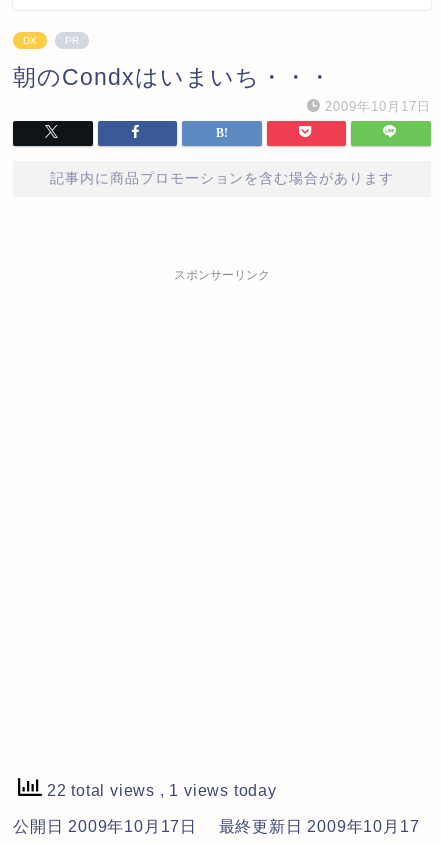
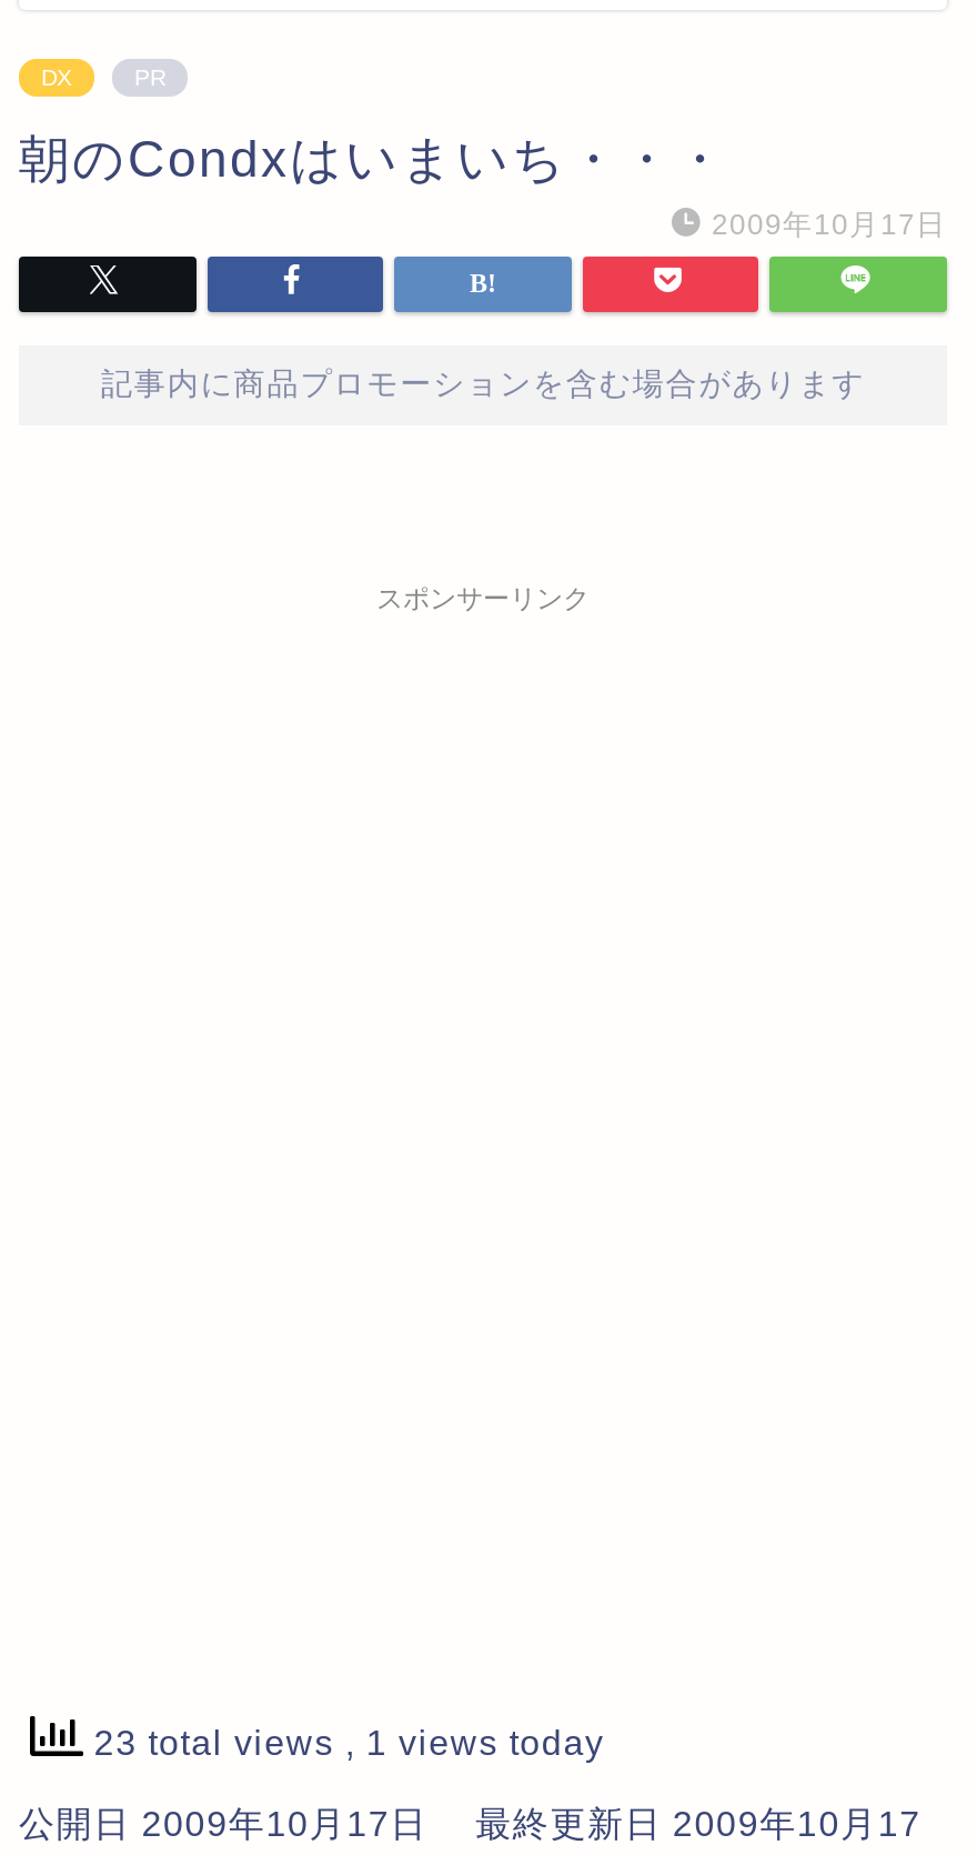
[42,782,277,799] 22 total views, 1 views today -> [83,1725,605,1763] 23 total views, 1 views today

